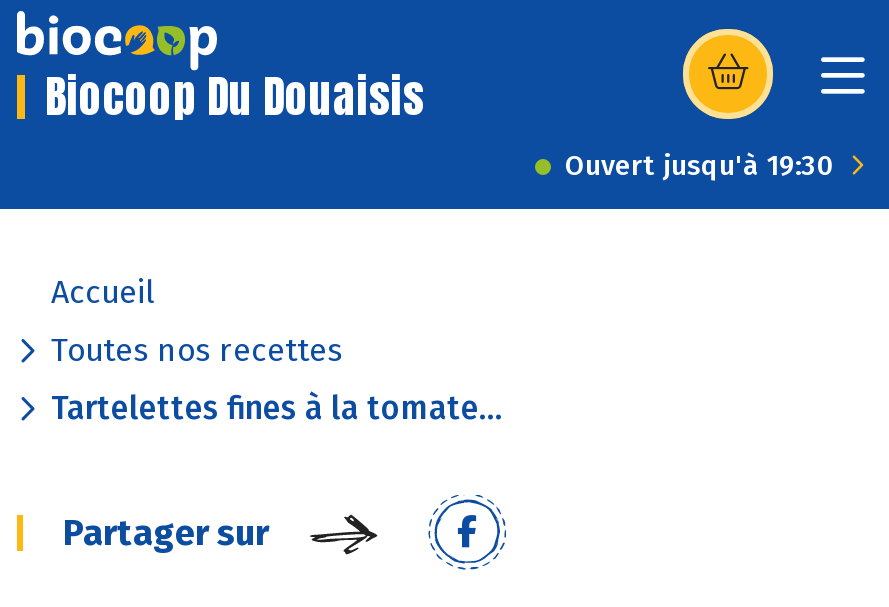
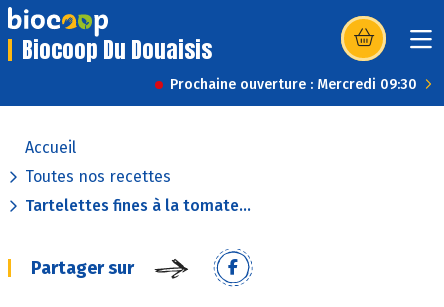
[565,149,835,183] Ouvert jusqu'à 19:30 -> [170,76,417,93] Prochaine ouverture : Mercredi 09:30

